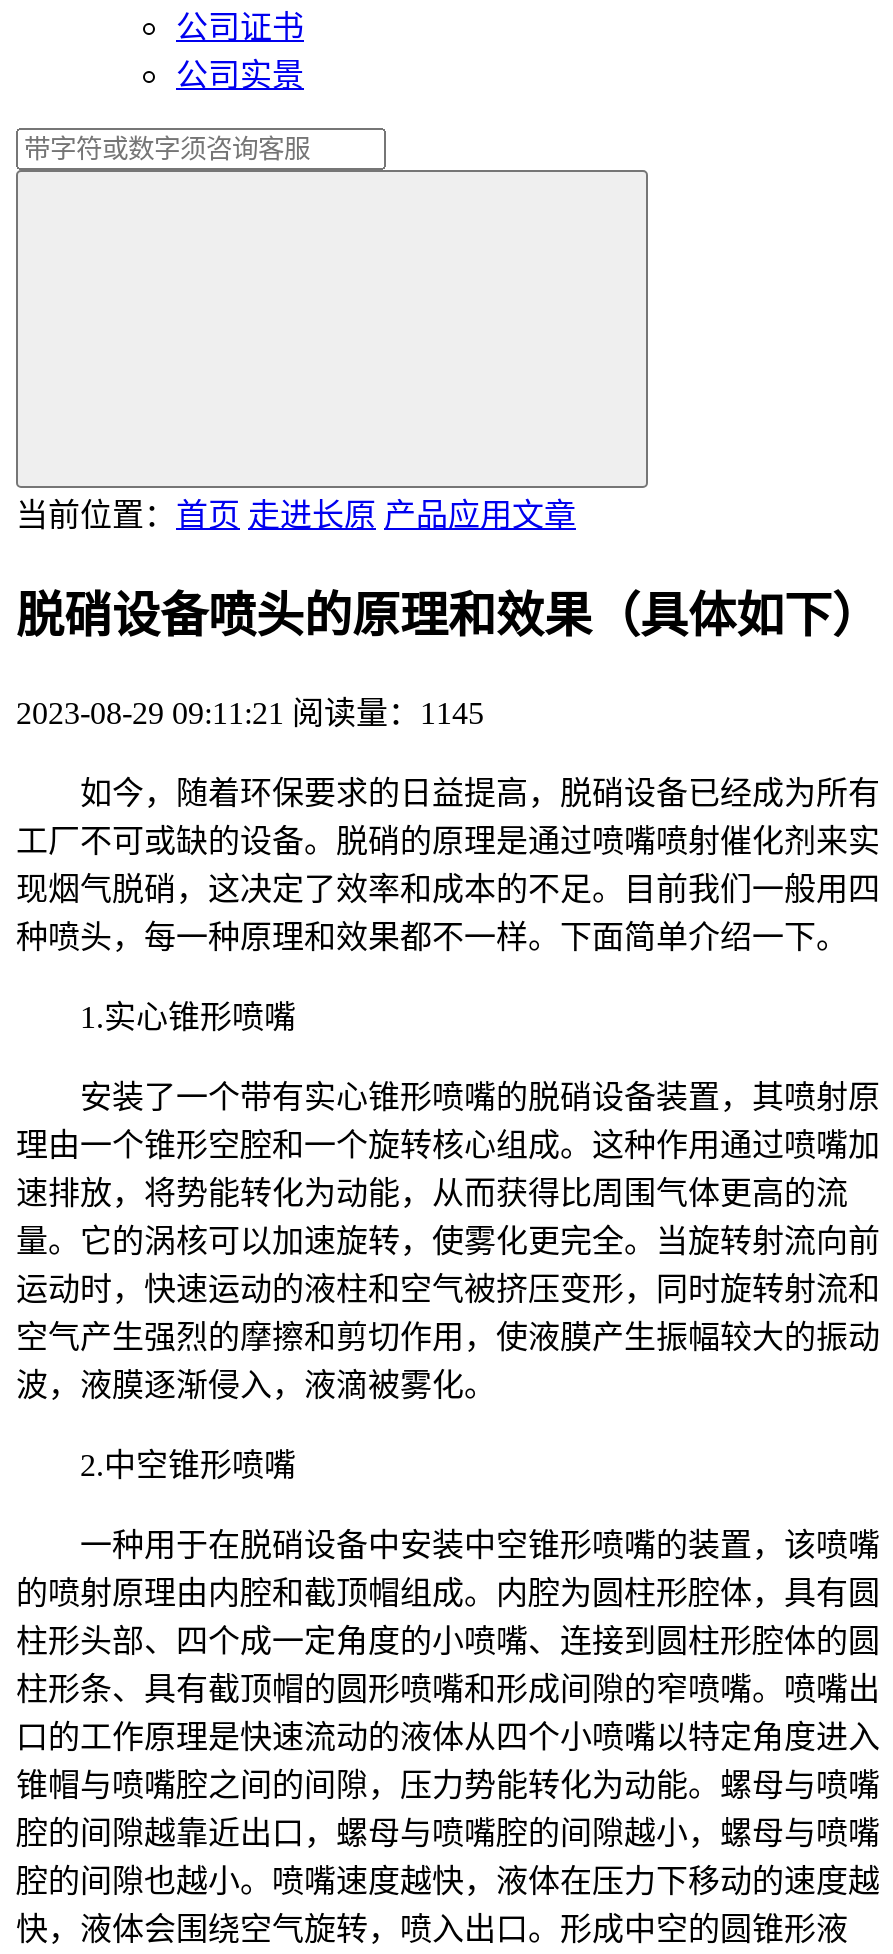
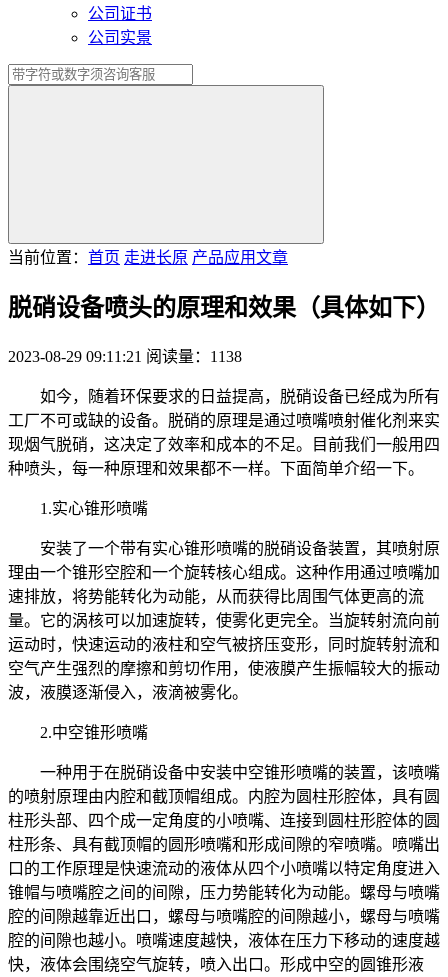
[16,696,484,730] 2023-08-29 09:11:21 阅读量：1145 -> [8,348,242,365] 2023-08-29 09:11:21 阅读量：1138

